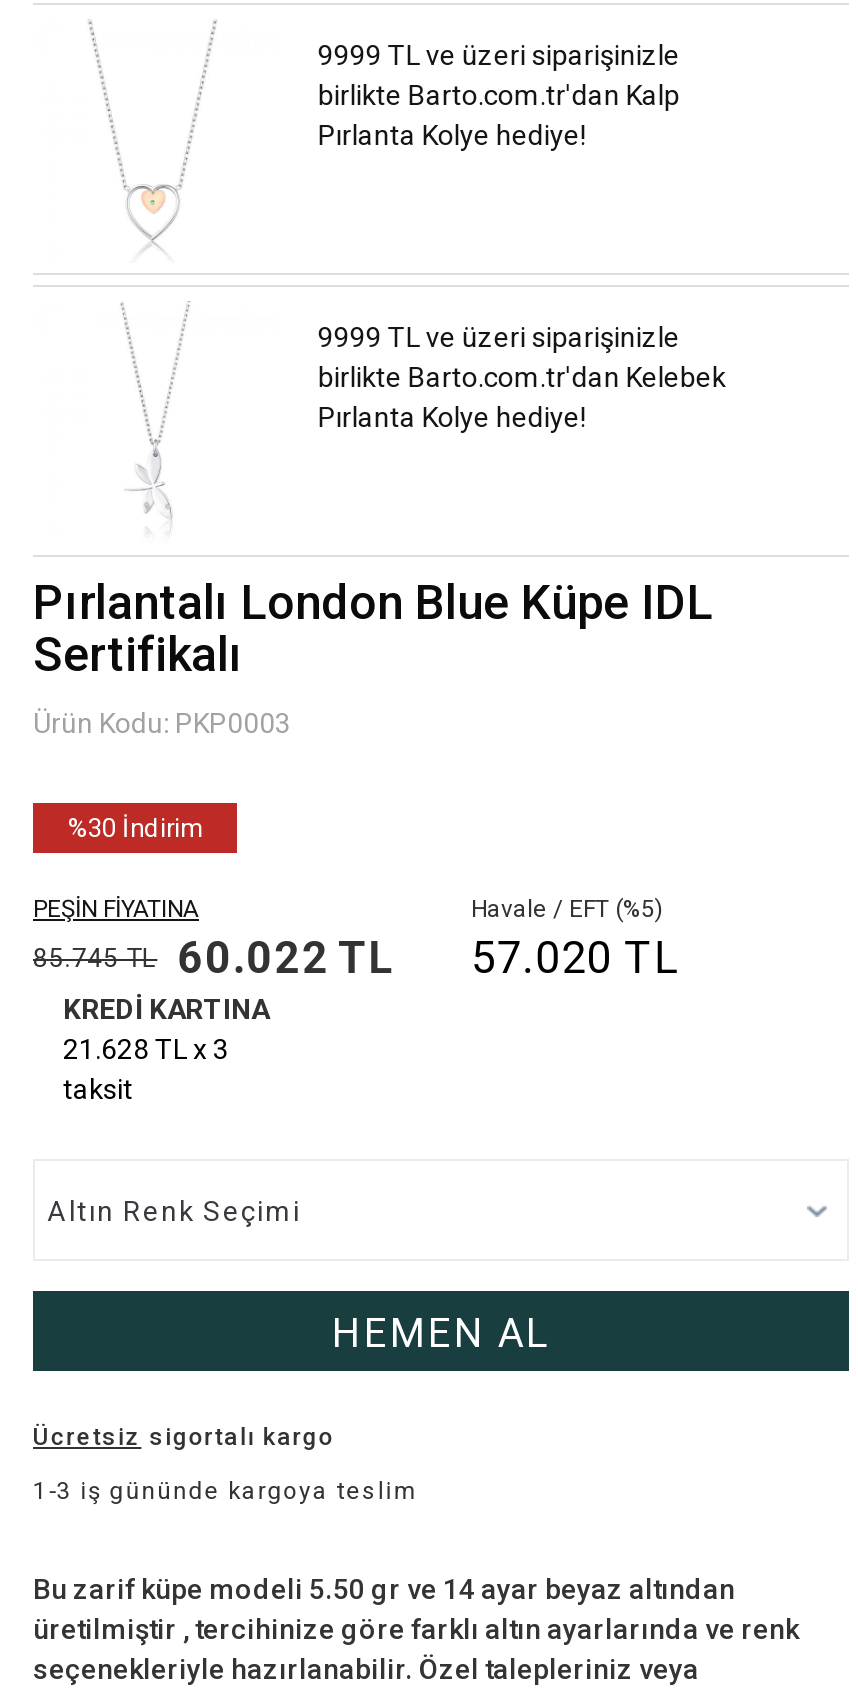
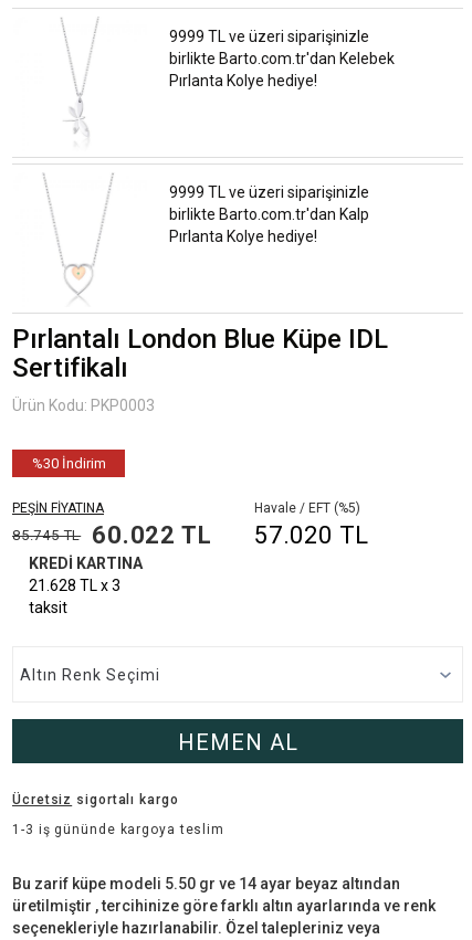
moved [318,78,680,110] -> [170,206,370,223]: birlikte Barto.com.tr'dan Kalp
moved [318,361,726,393] -> [170,49,395,67]: birlikte Barto.com.tr'dan Kelebek

